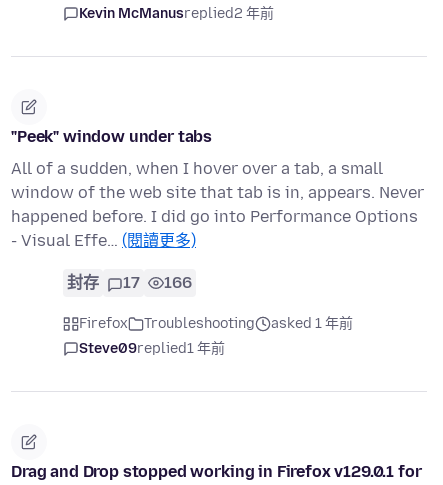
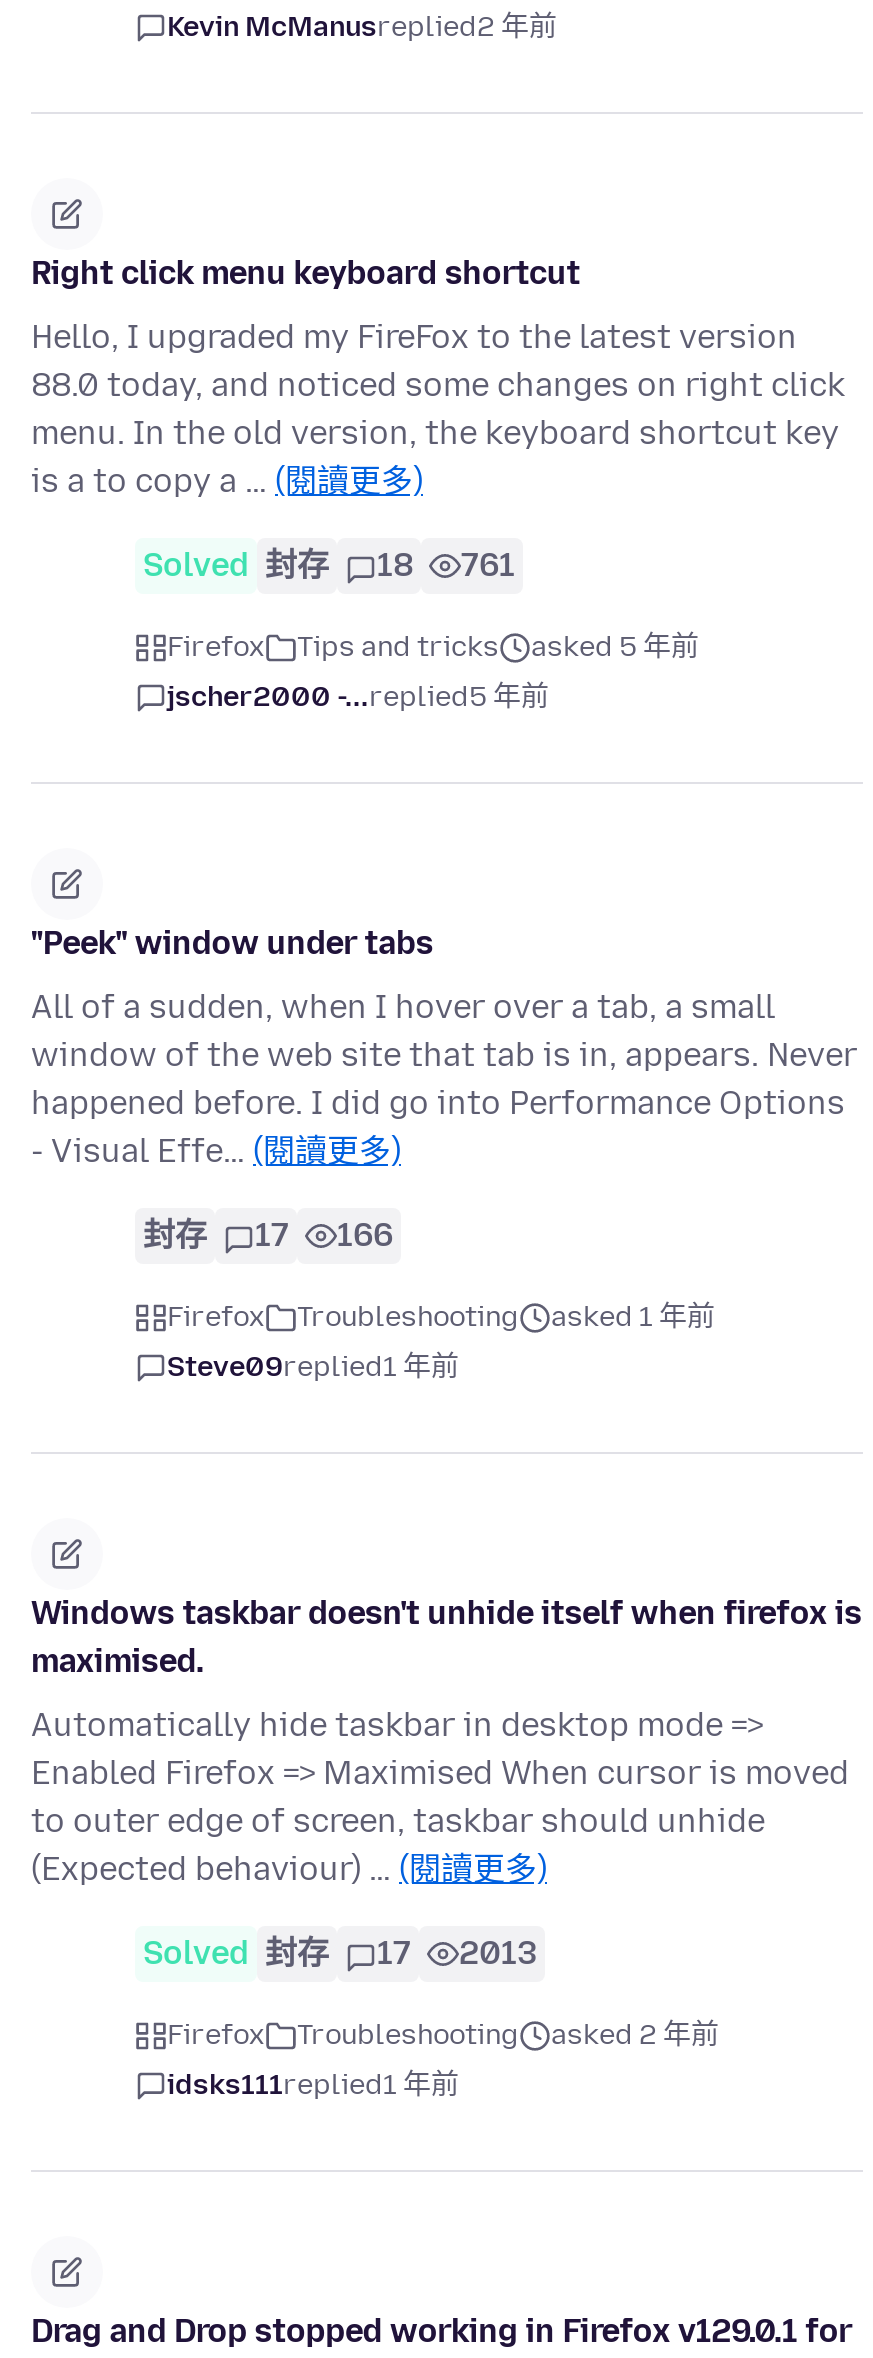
none -> [31,255,845,715] Right click menu keyboard shortcut | Hello, I upgraded my FireFox to the latest version | 88.0 today, and noticed some changes on right click | menu. In the old version, the keyboard shortcut key | is a to copy a … (閱讀更多) | Solved 封存 | 18 | 761 | Firefox | Tips and tricks | asked 5 年前 | jscher2000 -...replied5 年前
none -> [31,1595,862,2103] Windows taskbar doesn't unhide itself when firefox is | maximised. | Automatically hide taskbar in desktop mode => | Enabled Firefox => Maximised When cursor is moved | to outer edge of screen, taskbar should unhide | (Expected behaviour) … (閱讀更多) | Solved 封存 | 17 | 2013 | Firefox | Troubleshooting | asked 2 年前 | idsks111replied1 年前

